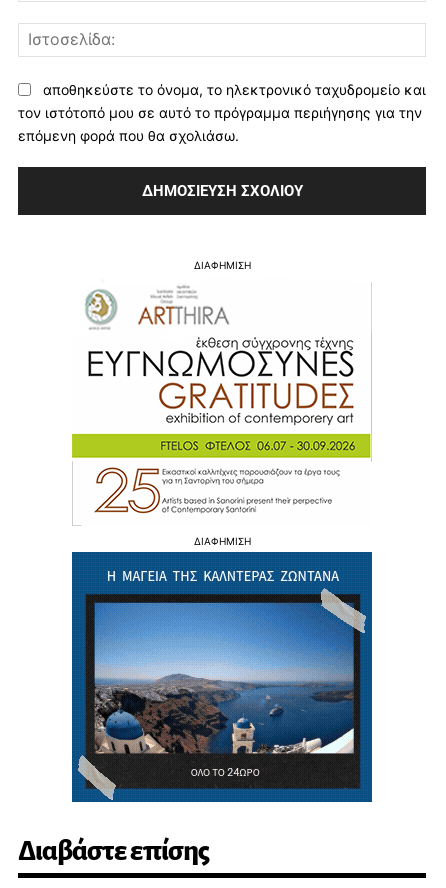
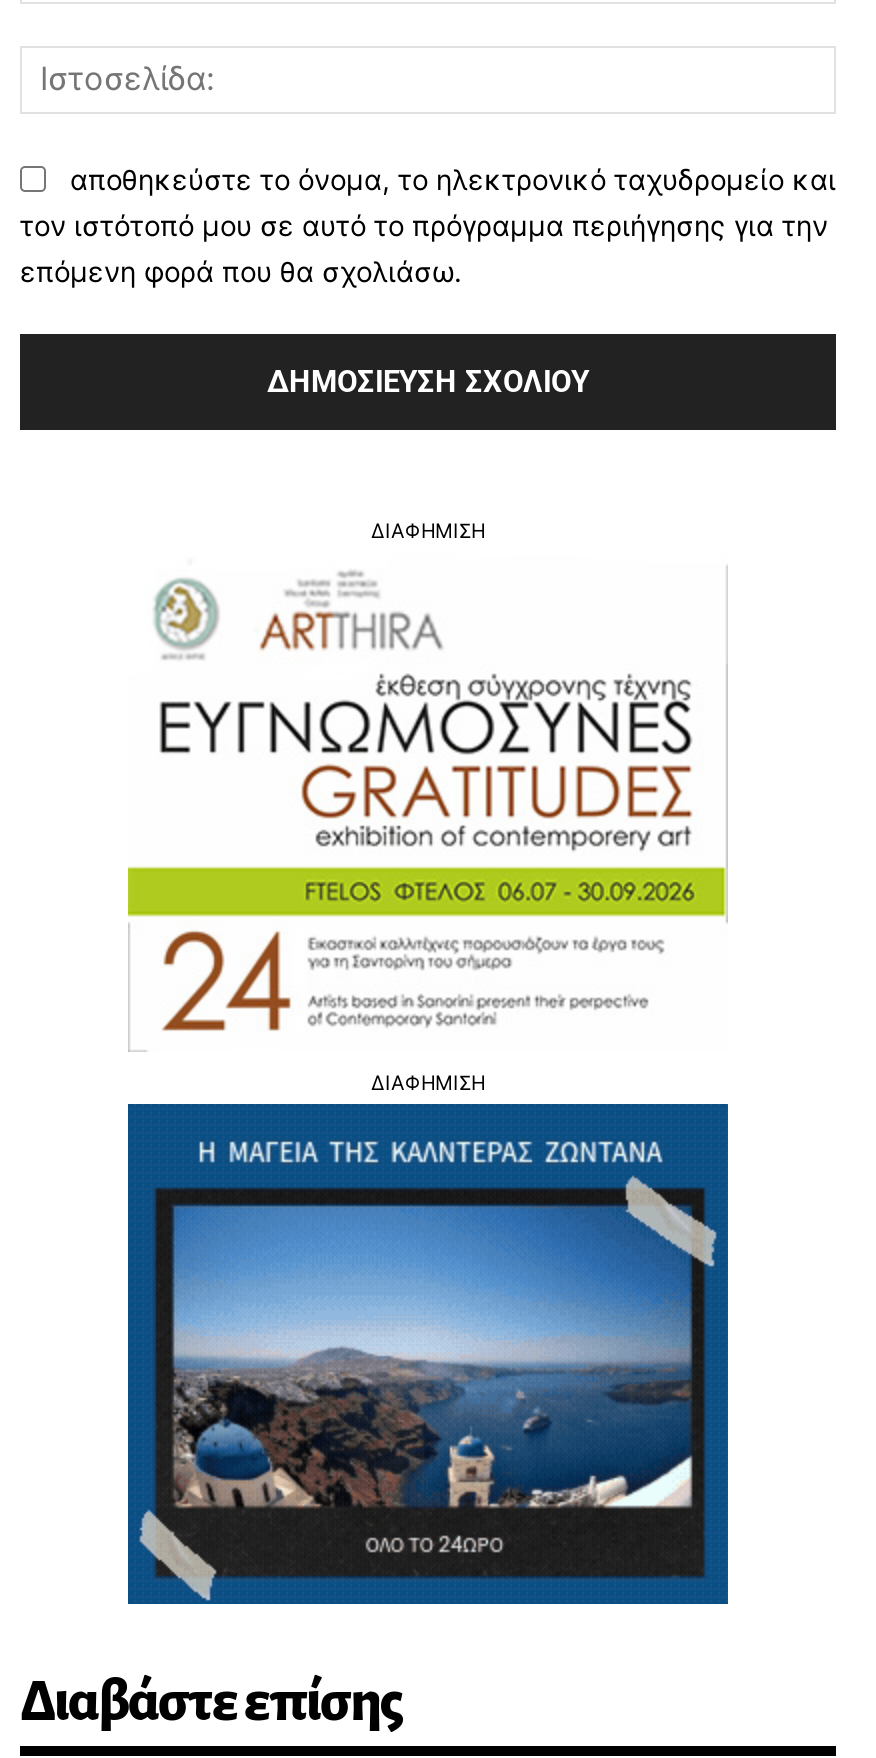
[90,466,161,515] [image] -> [162,930,304,1032] [image]

